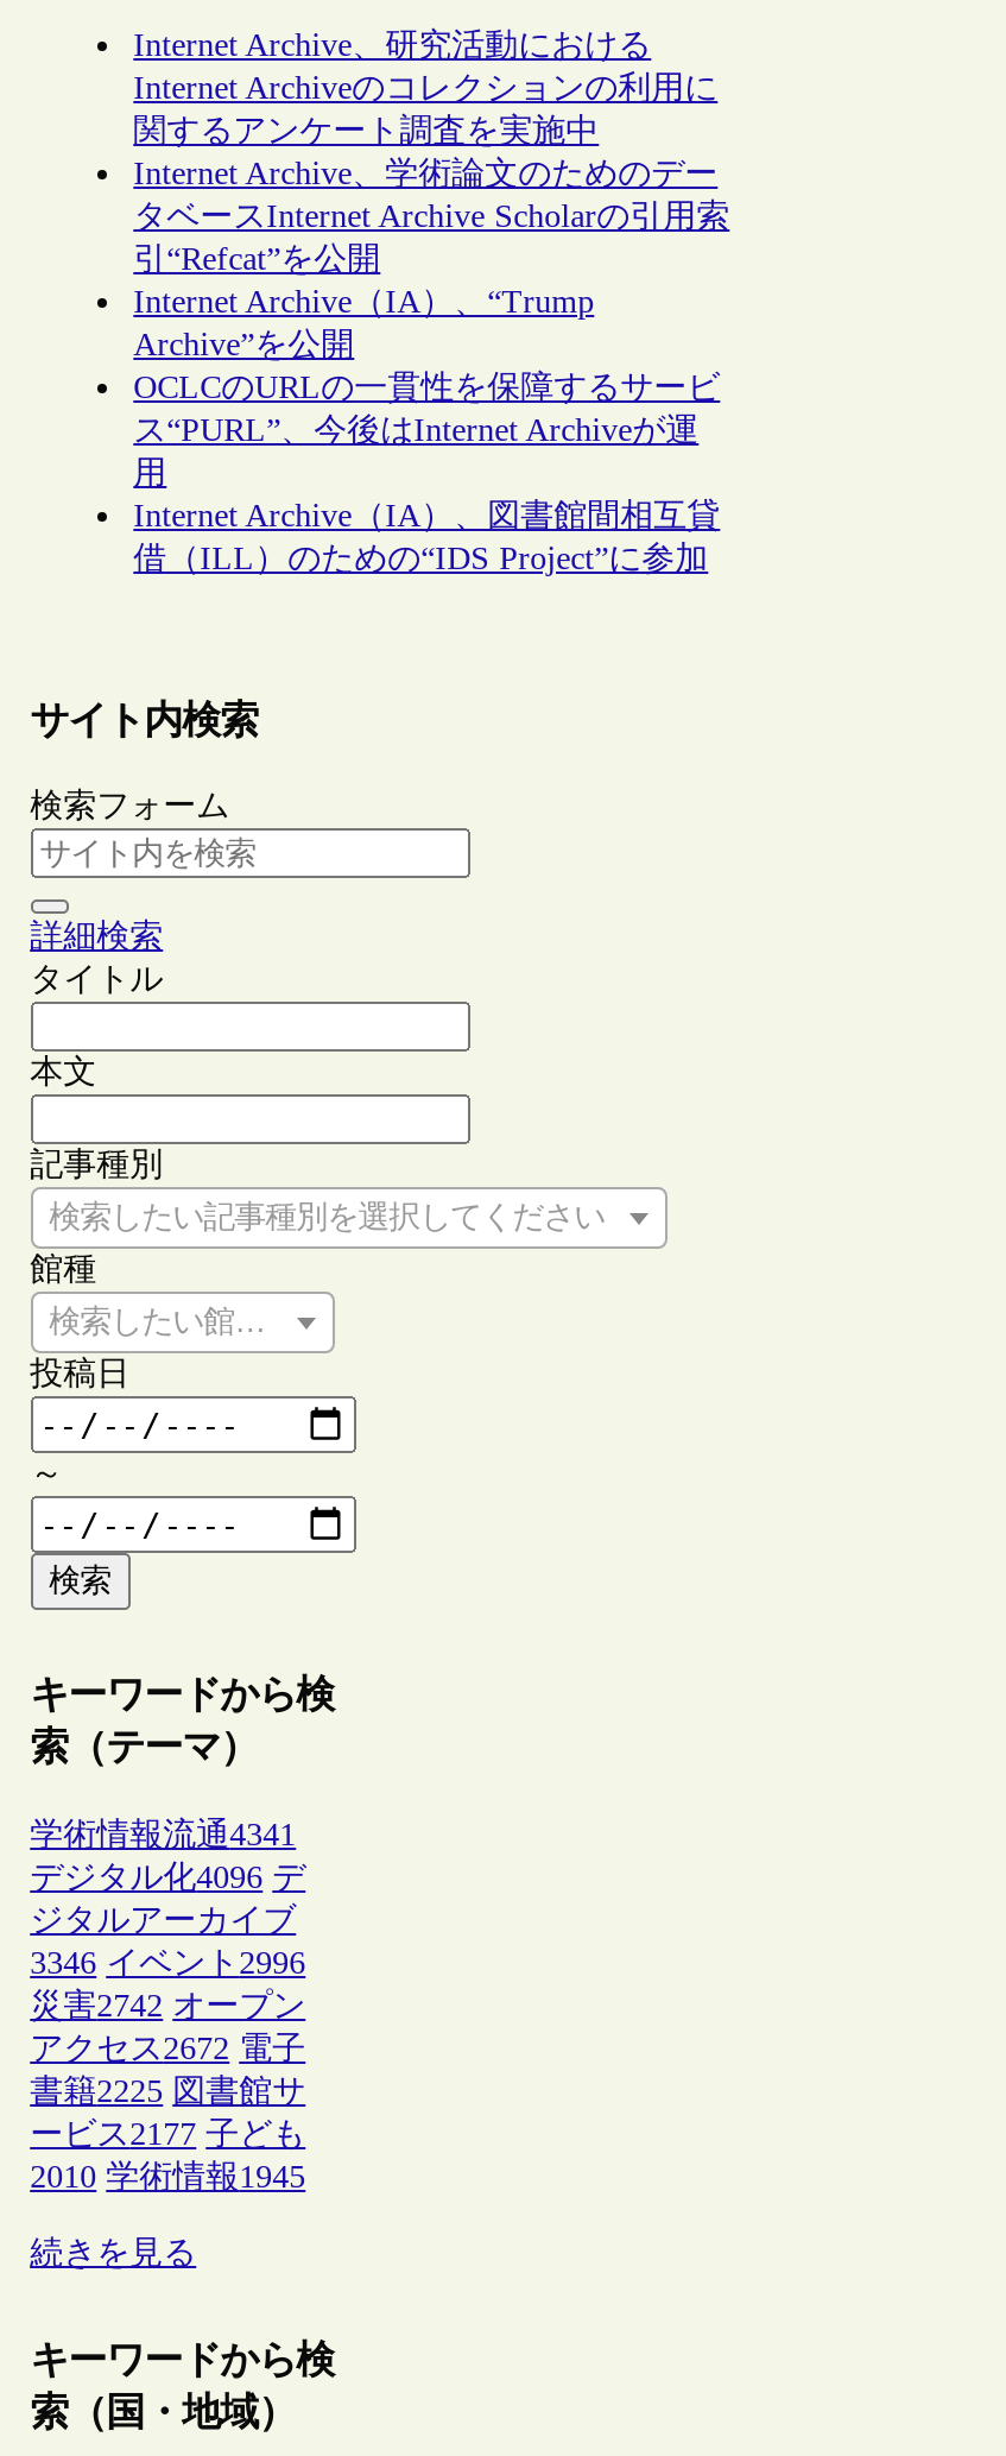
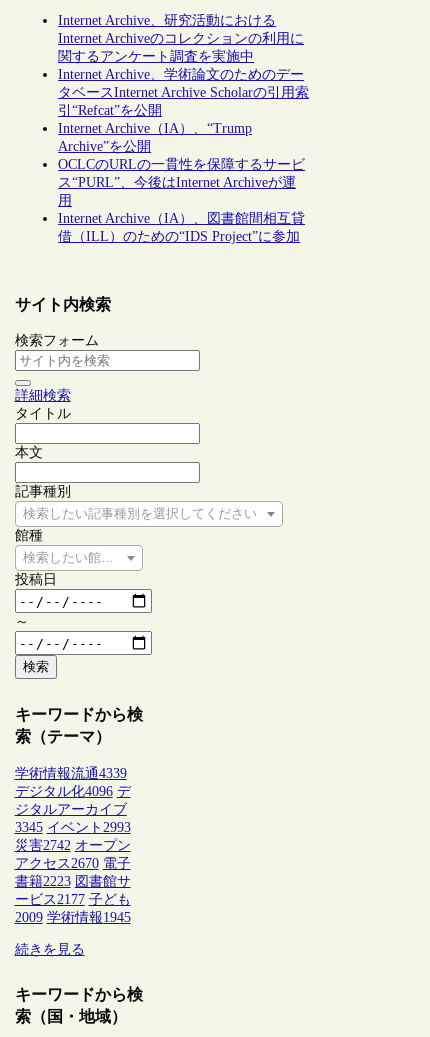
[30,1816,296,1851] 学術情報流通4341 -> [15,766,127,781] 学術情報流通4339
[30,1944,305,1980] 3346 イベント2996 -> [15,820,131,835] 3345 イベント2993
[30,2030,305,2065] アクセス2672 電子 -> [15,856,131,871] アクセス2670 電子
[30,2072,305,2108] 書籍2225 図書館サ -> [15,874,131,889] 書籍2223 図書館サ
[30,2158,305,2194] 2010 学術情報1945 -> [15,910,131,925] 2009 学術情報1945

